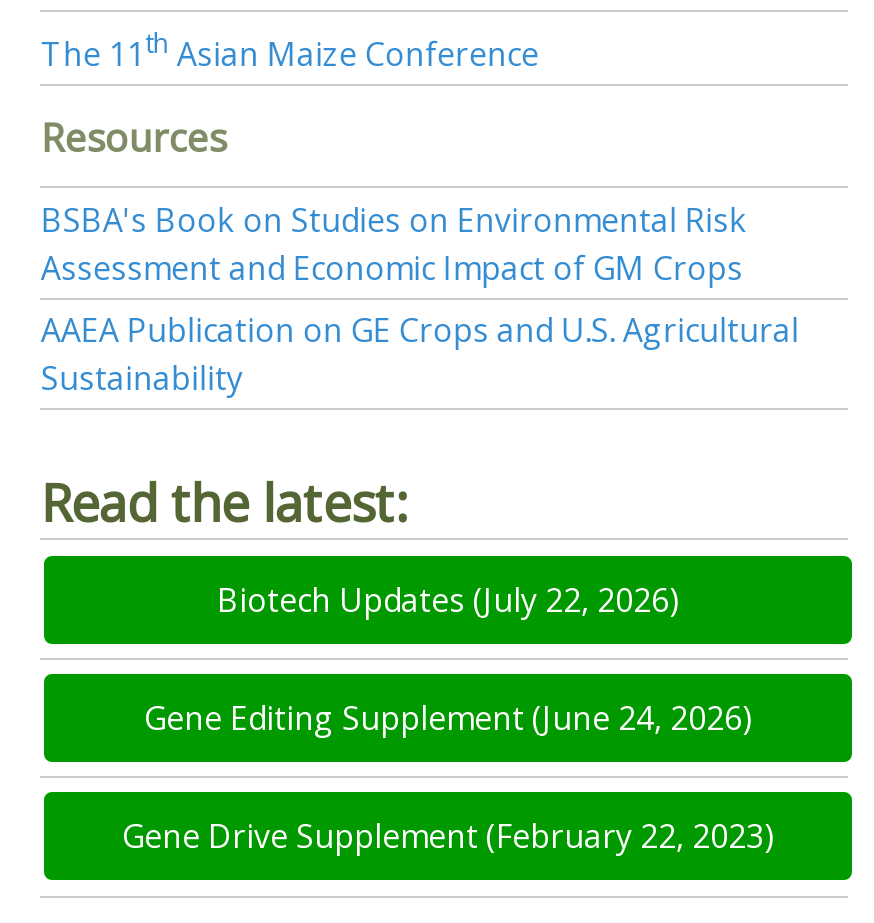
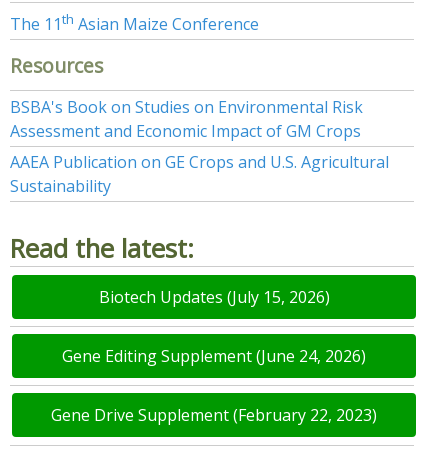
[217,577,679,621] Biotech Updates (July 22, 2026) -> [98,286,329,308] Biotech Updates (July 15, 2026)

